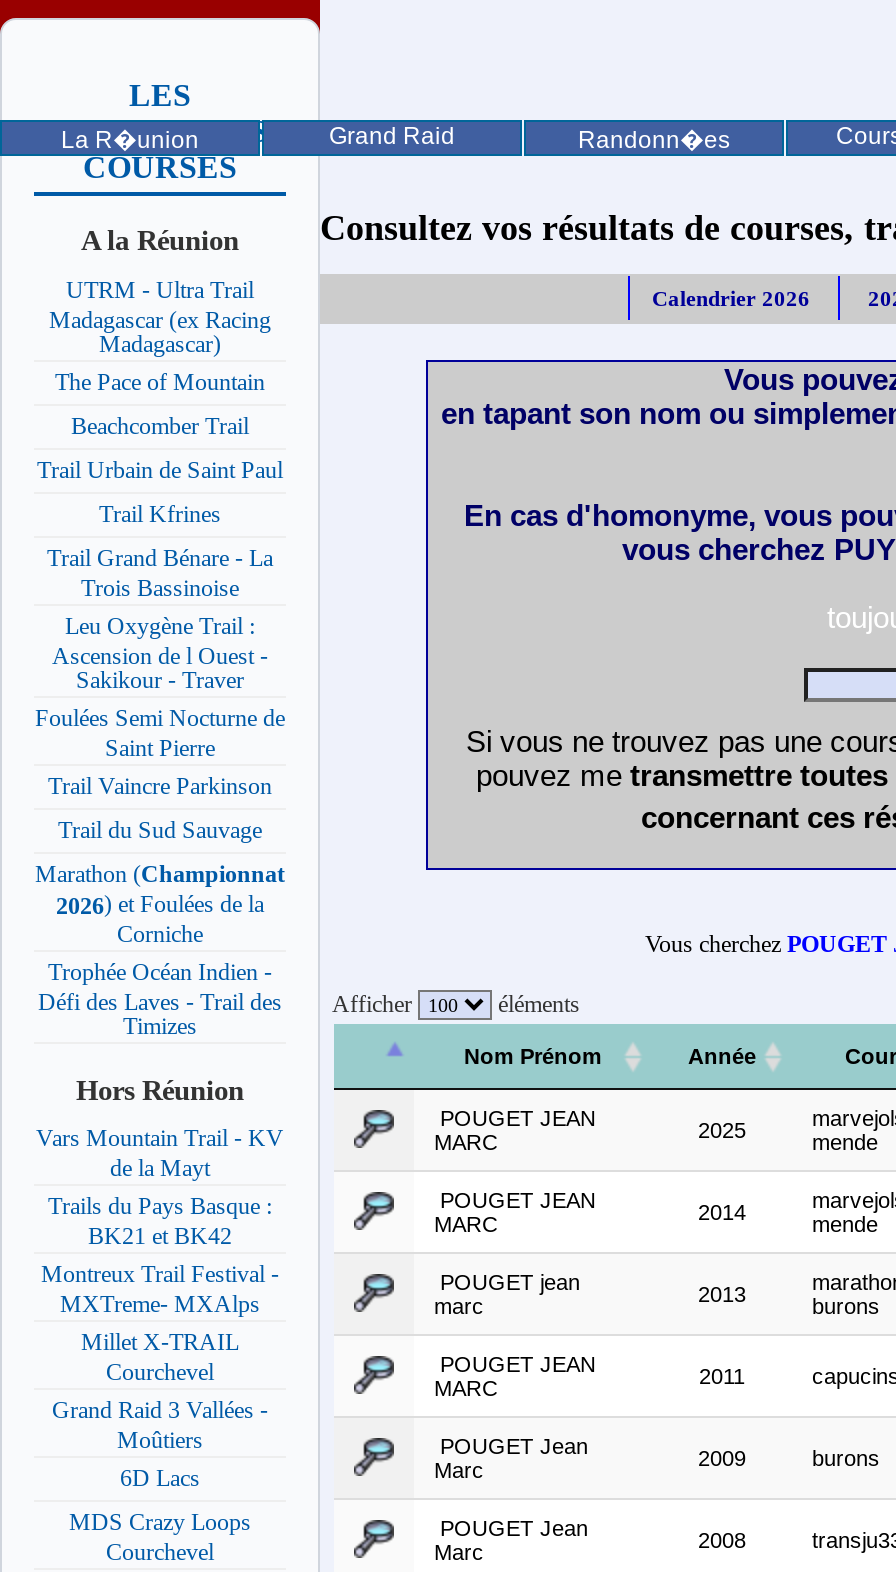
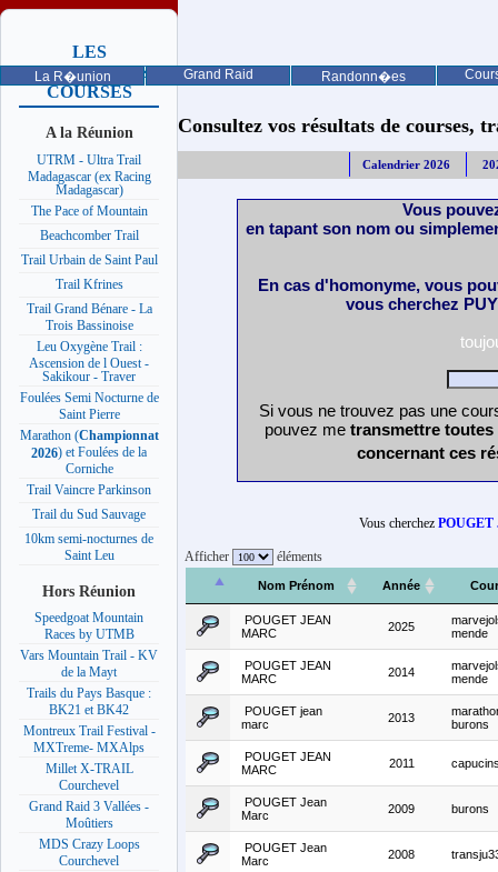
moved [48,772,272,844] -> [27,482,151,522]: Trail Vaincre Parkinson | Trail du Sud Sauvage
moved [35,860,285,944] -> [19,428,158,475]: Marathon (Championnat | 2026) et Foulées de la | Corniche
[38,958,282,1036] Trophée Océan Indien - | Défi des Laves - Trail des | Timizes -> [24,531,153,561] 10km semi-nocturnes de | Saint Leu
none -> [34,610,143,640] Speedgoat Mountain | Races by UTMB
moved [36,1125,284,1451] -> [20,648,158,829]: Vars Mountain Trail - KV | de la Mayt | Trails du Pays Basque : | ... | Grand Raid 3 Vallées - | Moûtiers
[120,1465,200,1493] 6D Lacs -> none

